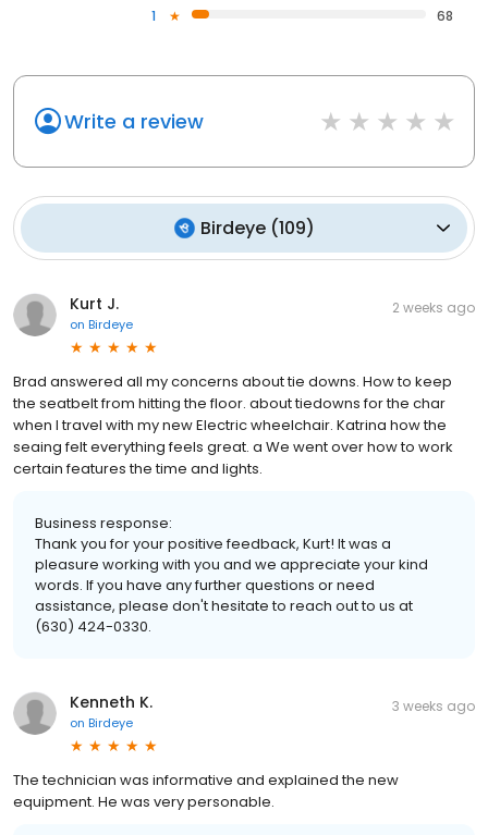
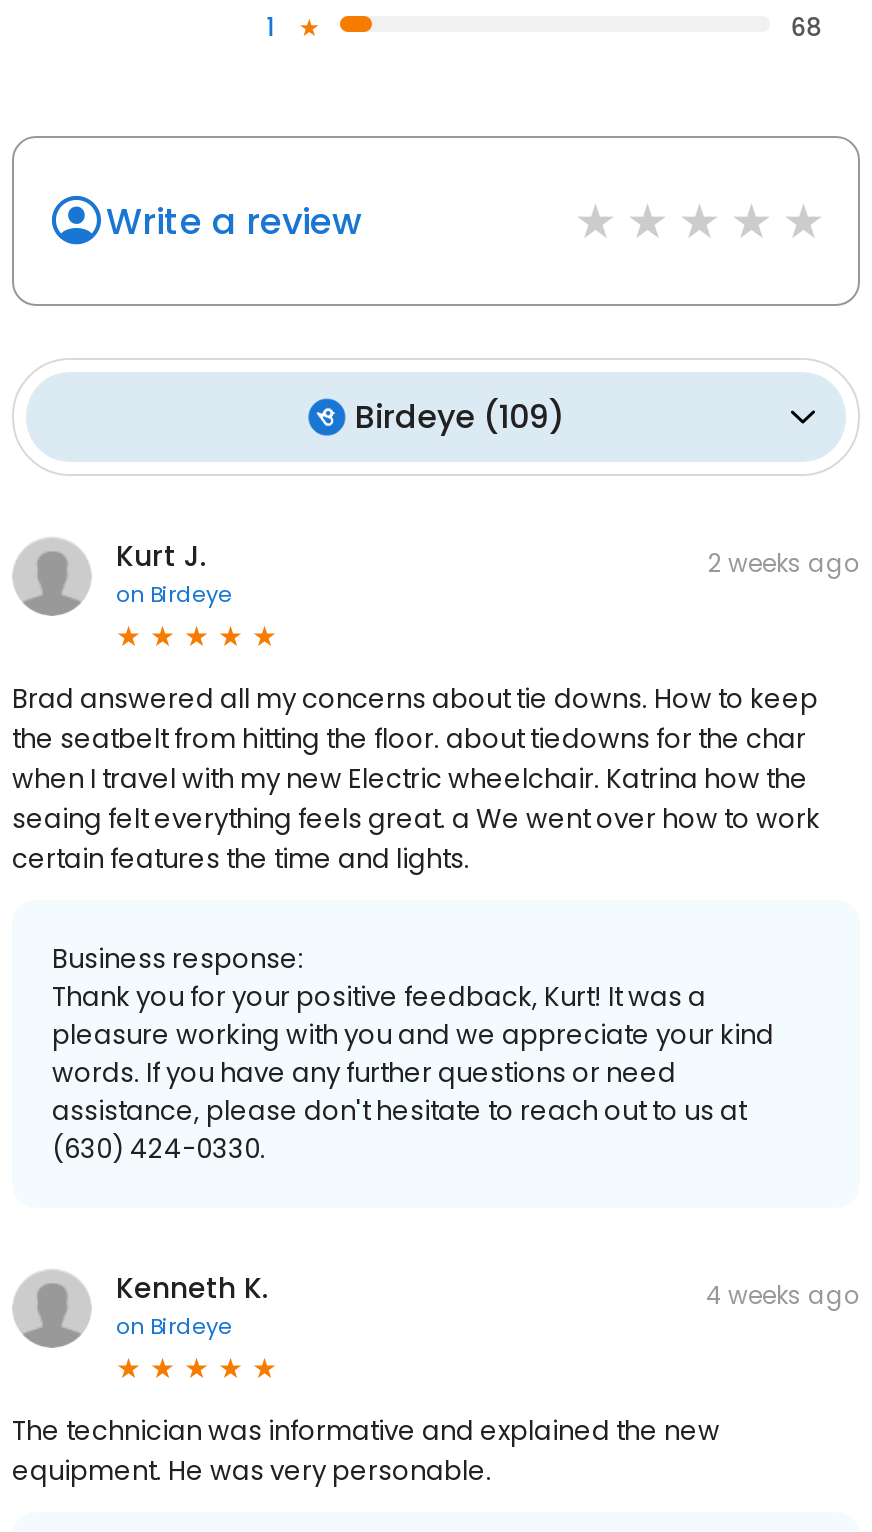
[392,697,475,715] 3 weeks ago -> [706,1278,860,1312] 4 weeks ago

